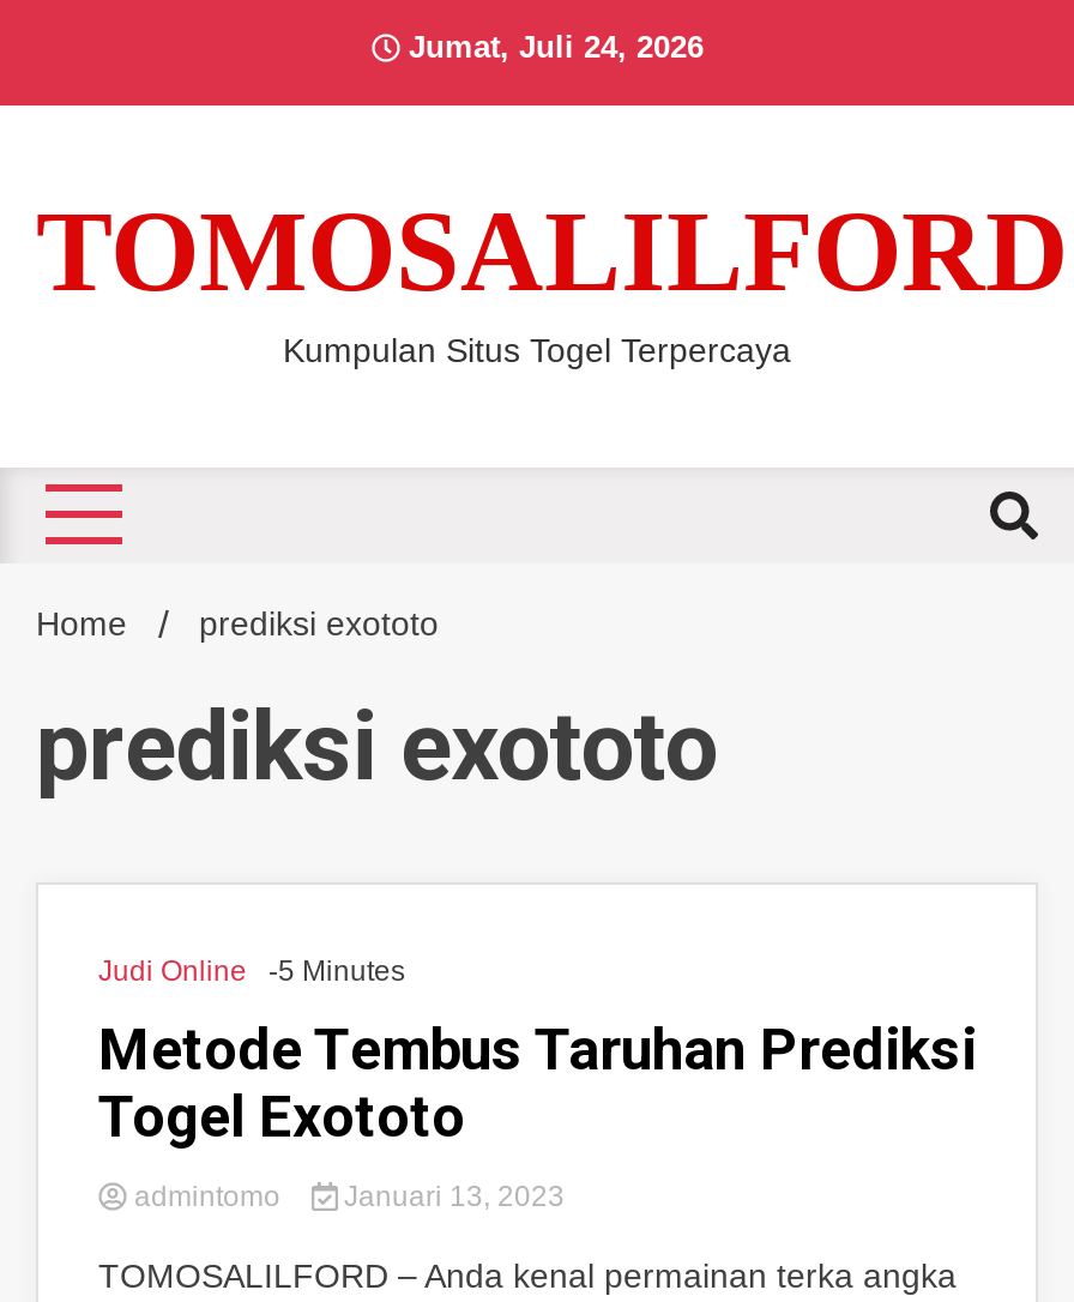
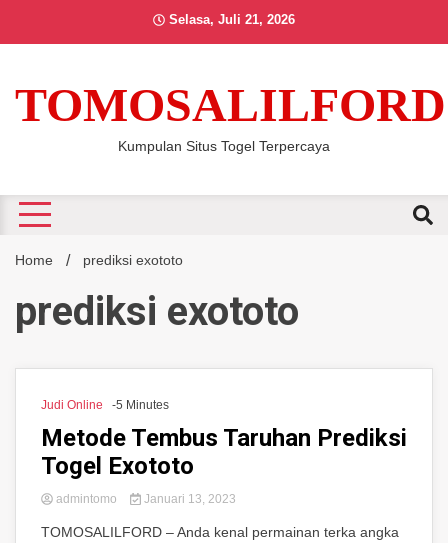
[399,29,704,65] Jumat, Juli 24, 2026 -> [165,12,295,27] Selasa, Juli 21, 2026

